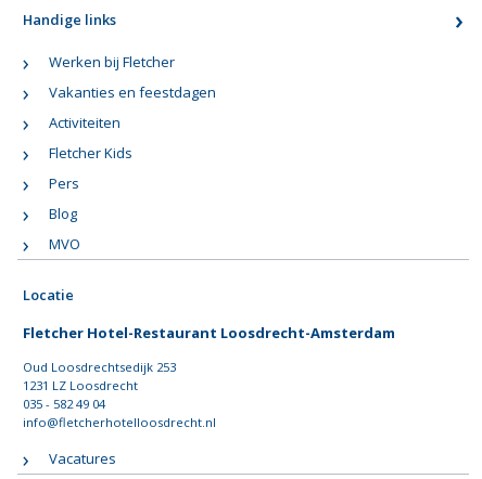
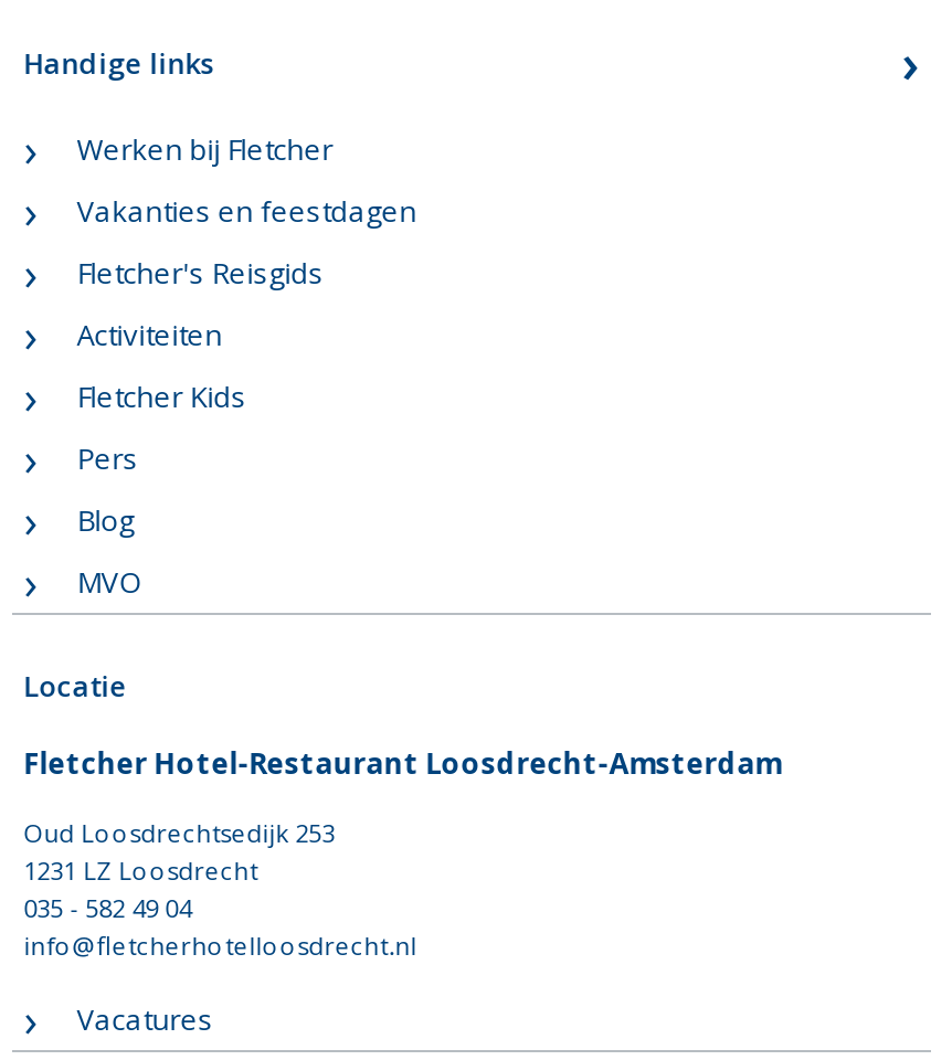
none -> [77,253,324,293] Fletcher's Reisgids

